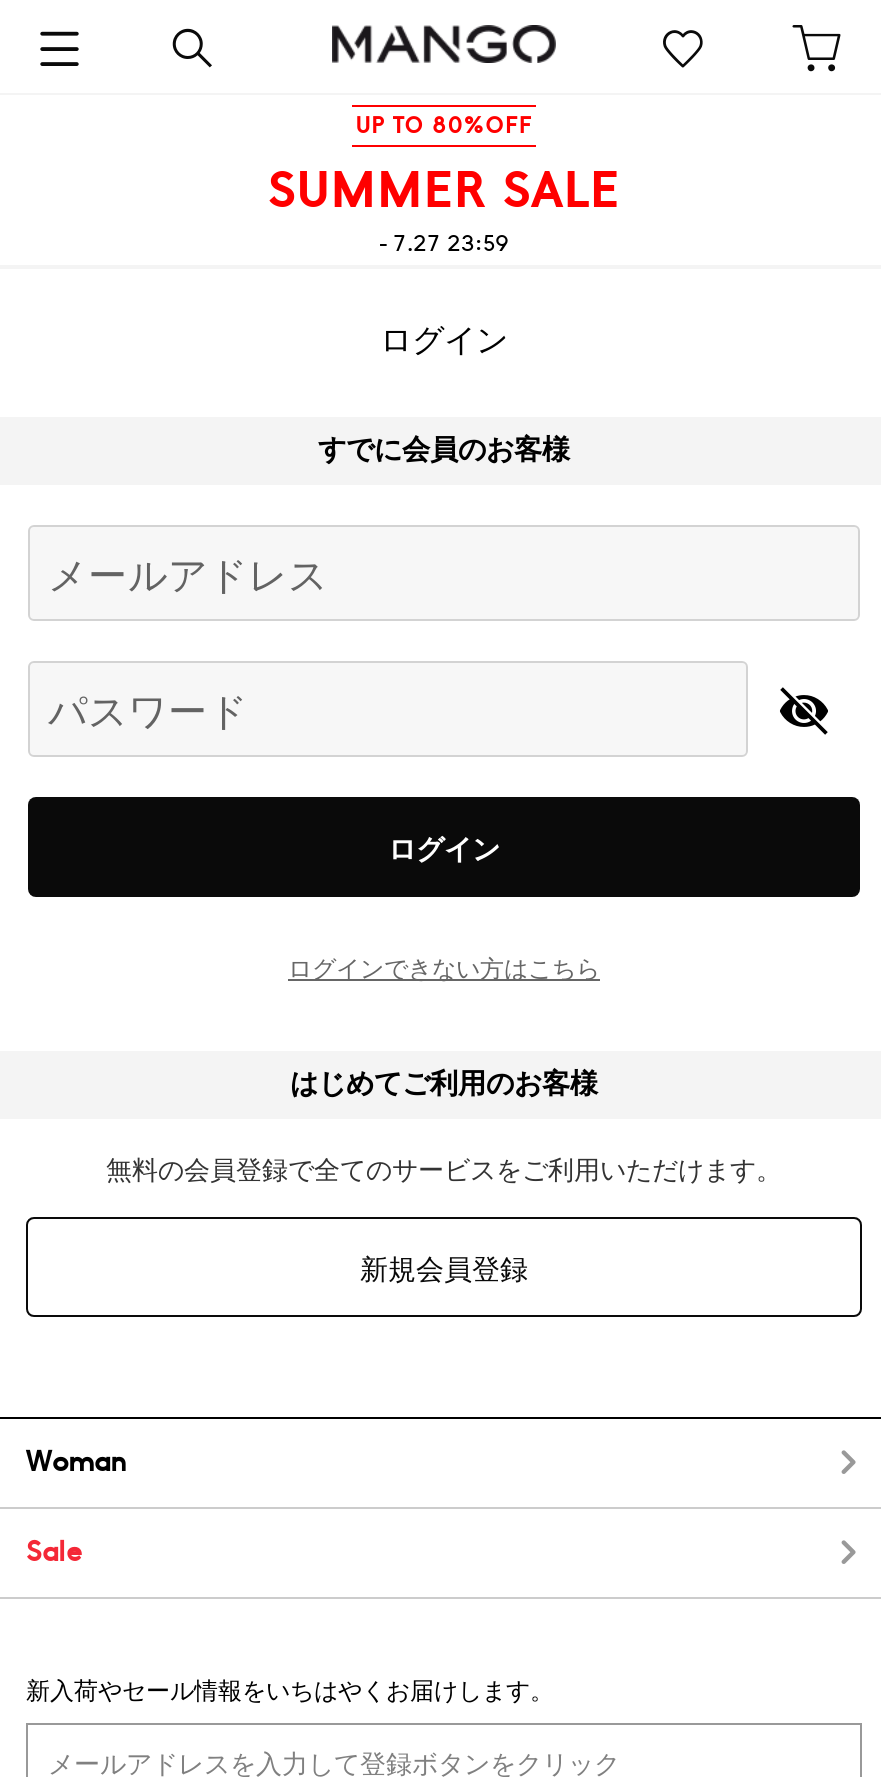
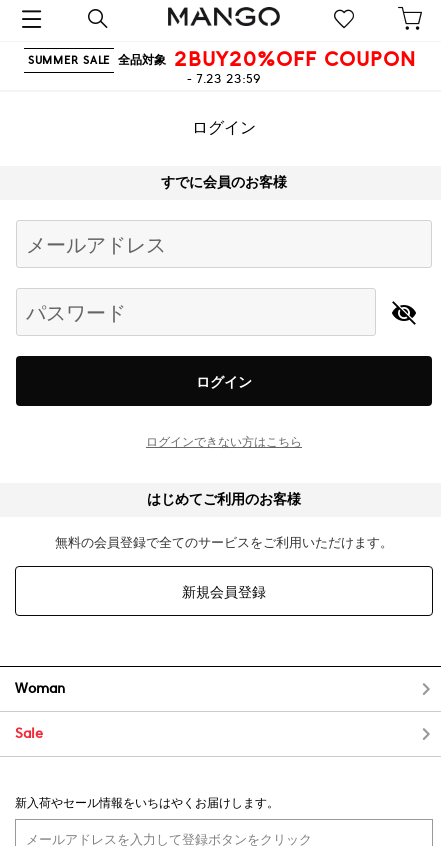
[268,111,620,259] UP TO 80%OFF | SUMMER SALE | - 7.27 23:59 -> [28,47,416,87] SUMMER SALE 全品対象 2BUY20%OFF COUPON | - 7.23 23:59

